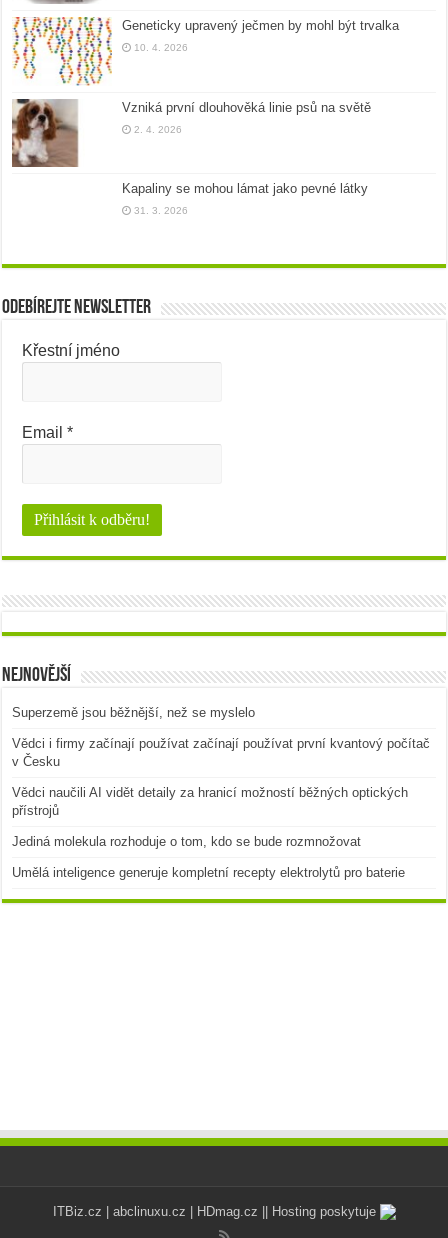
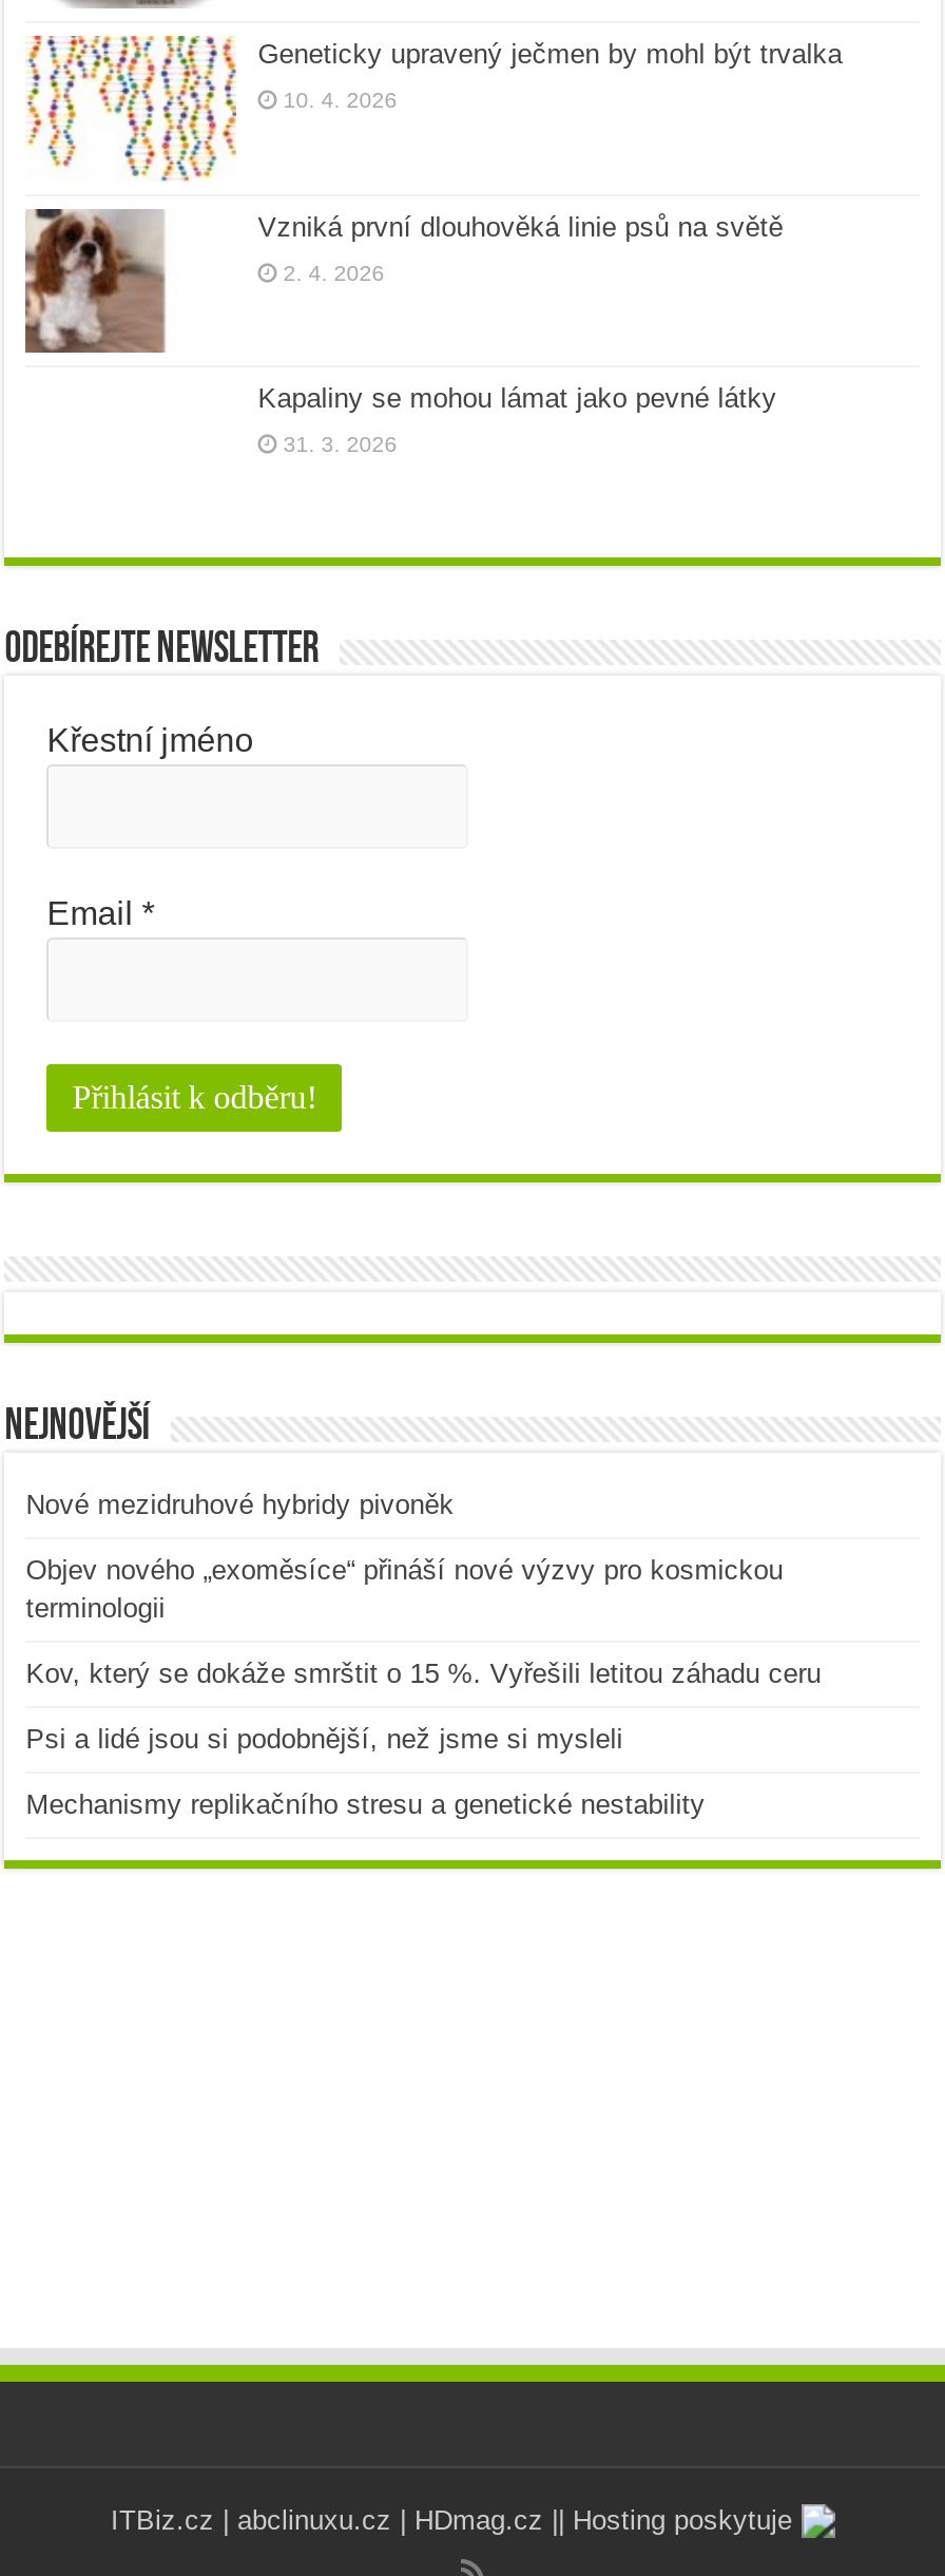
[12,705,255,720] Superzemě jsou běžnější, než se myslelo -> [26,1488,454,1520] Nové mezidruhové hybridy pivoněk
[12,736,430,769] Vědci i firmy začínají používat začínají používat první kvantový počítač | v Česku -> [26,1554,783,1624] Objev nového „exoměsíce“ přináší nové výzvy pro kosmickou | terminologii
[12,785,408,818] Vědci naučili AI vidět detaily za hranicí možností běžných optických | přístrojů -> [26,1657,821,1689] Kov, který se dokáže smrštit o 15 %. Vyřešili letitou záhadu ceru
[12,834,361,849] Jediná molekula rozhoduje o tom, kdo se bude rozmnožovat -> [26,1723,623,1754] Psi a lidé jsou si podobnější, než jsme si mysleli
[12,865,405,880] Umělá inteligence generuje kompletní recepty elektrolytů pro baterie -> [26,1788,705,1820] Mechanismy replikačního stresu a genetické nestability

